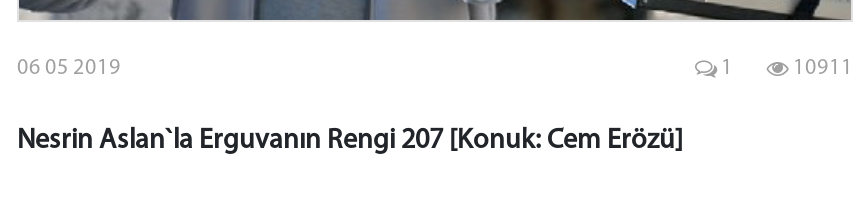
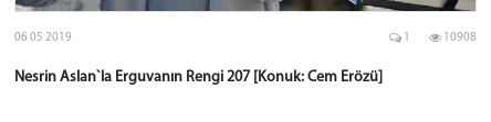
[793,58,853,80] 10911 -> [443,32,477,44] 10908

